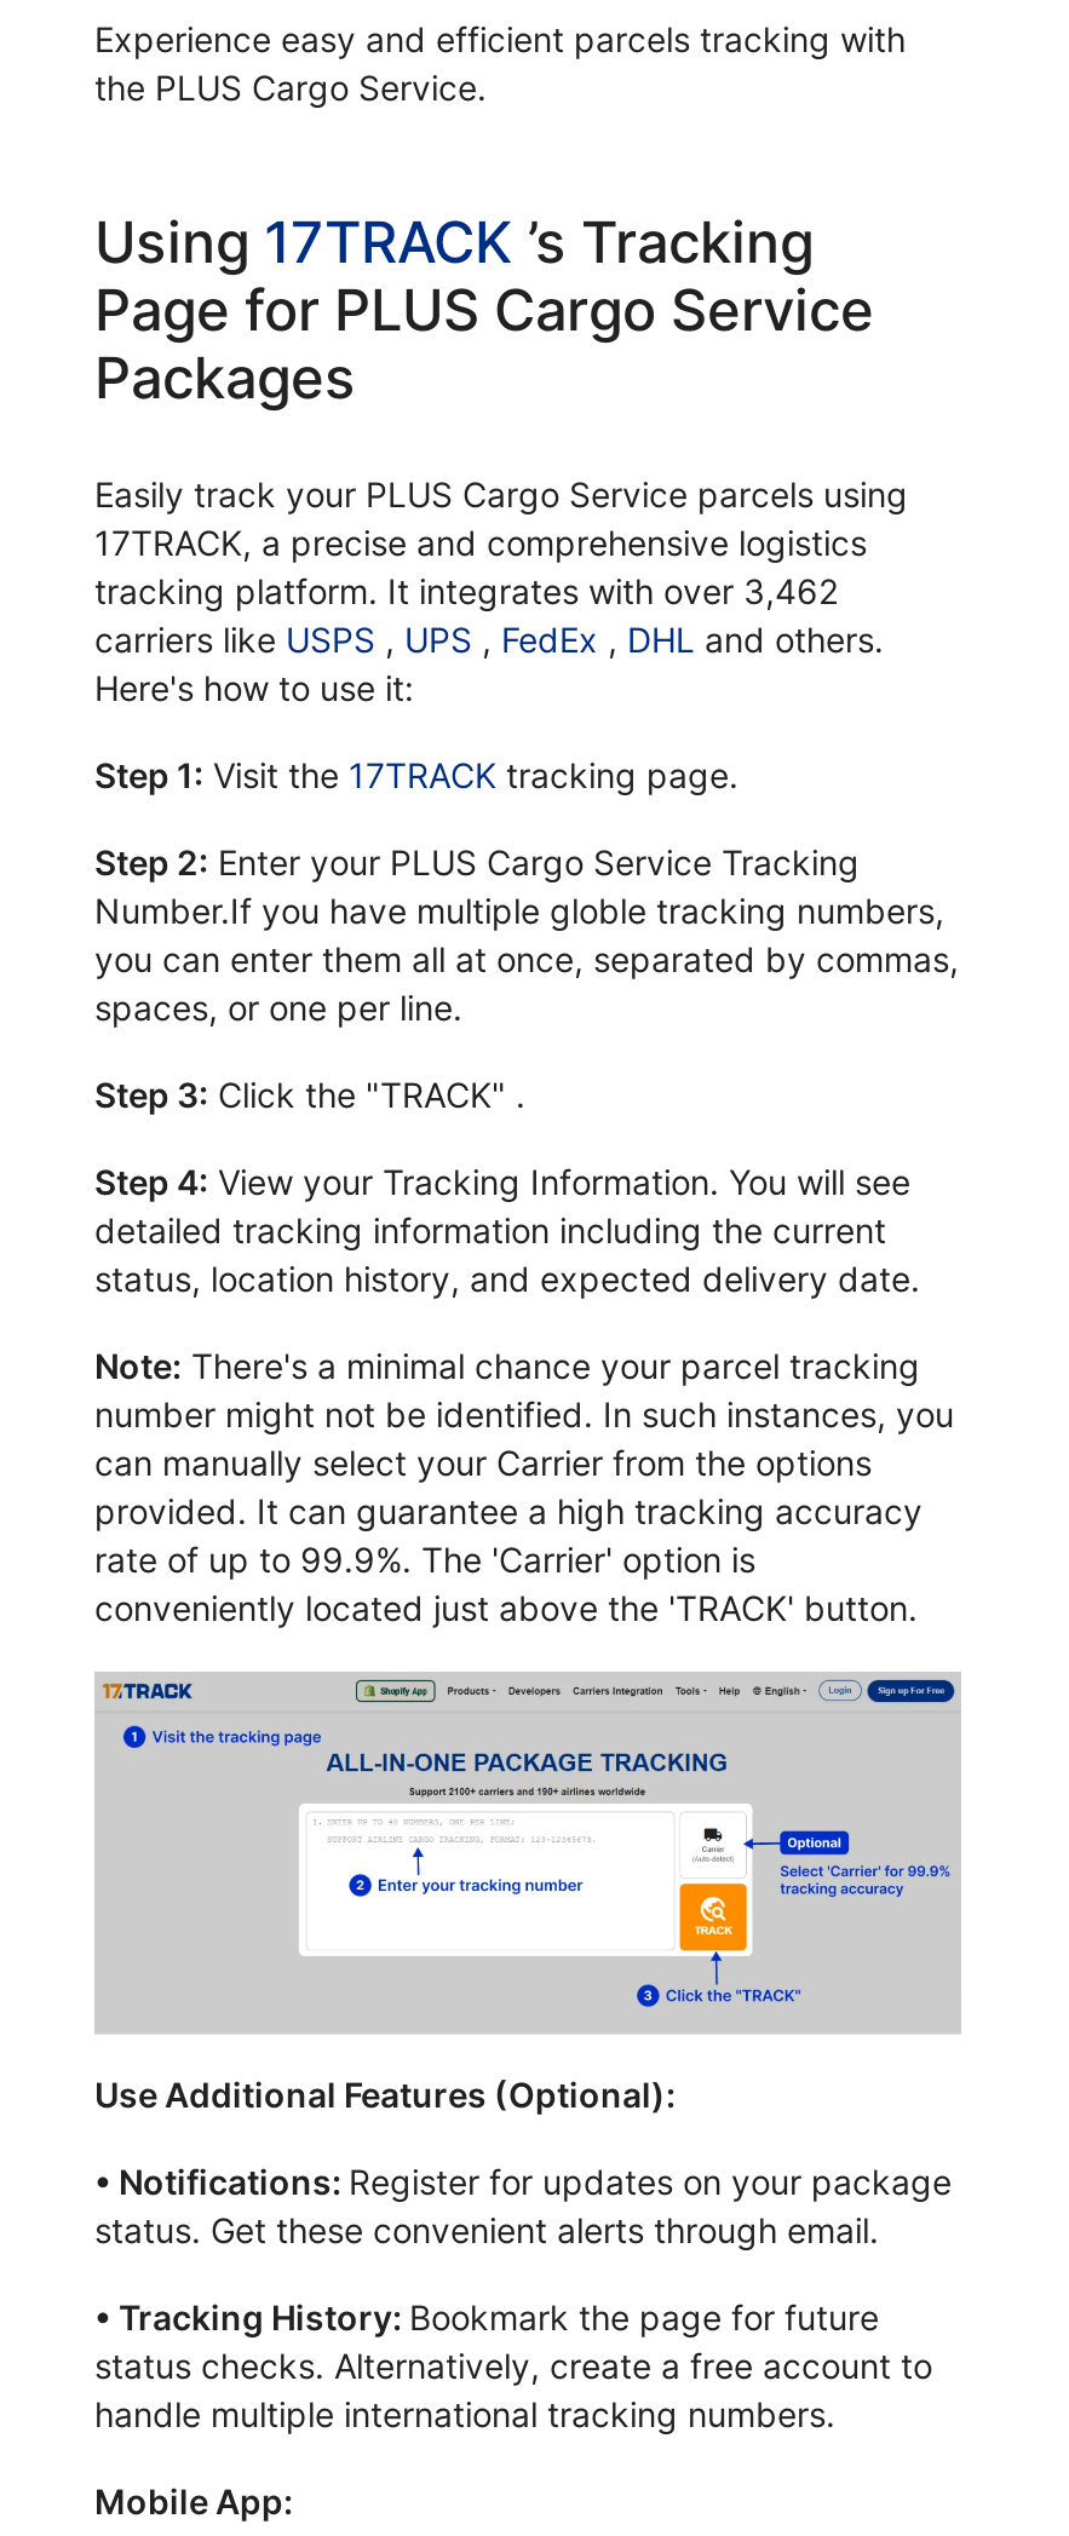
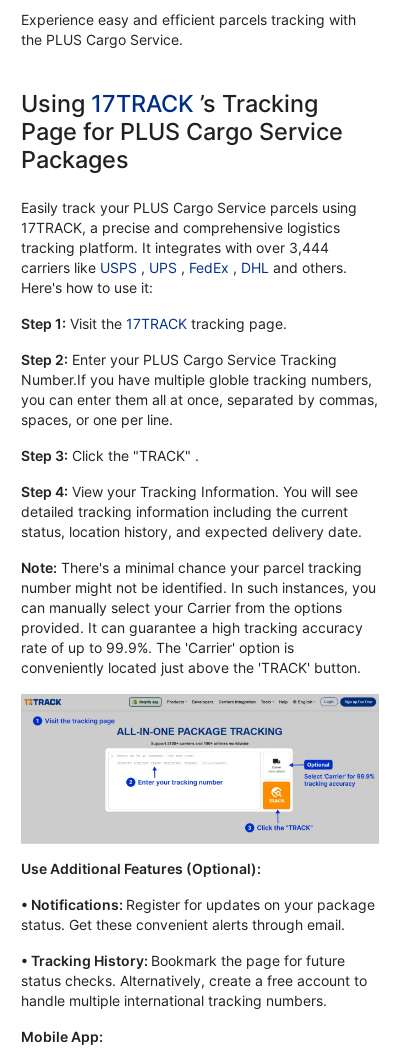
[94,570,838,611] tracking platform. It integrates with over 3,462 -> [21,239,329,256] tracking platform. It integrates with over 3,444

